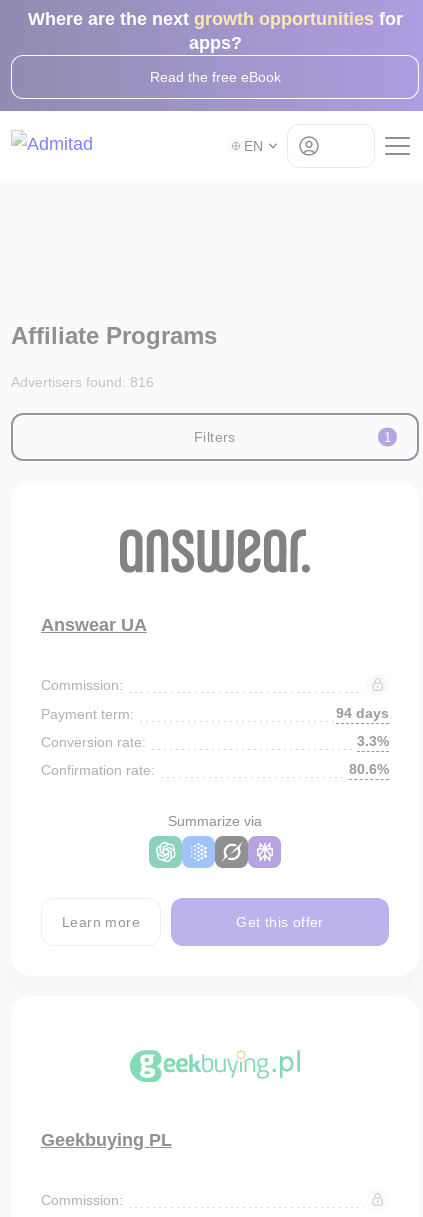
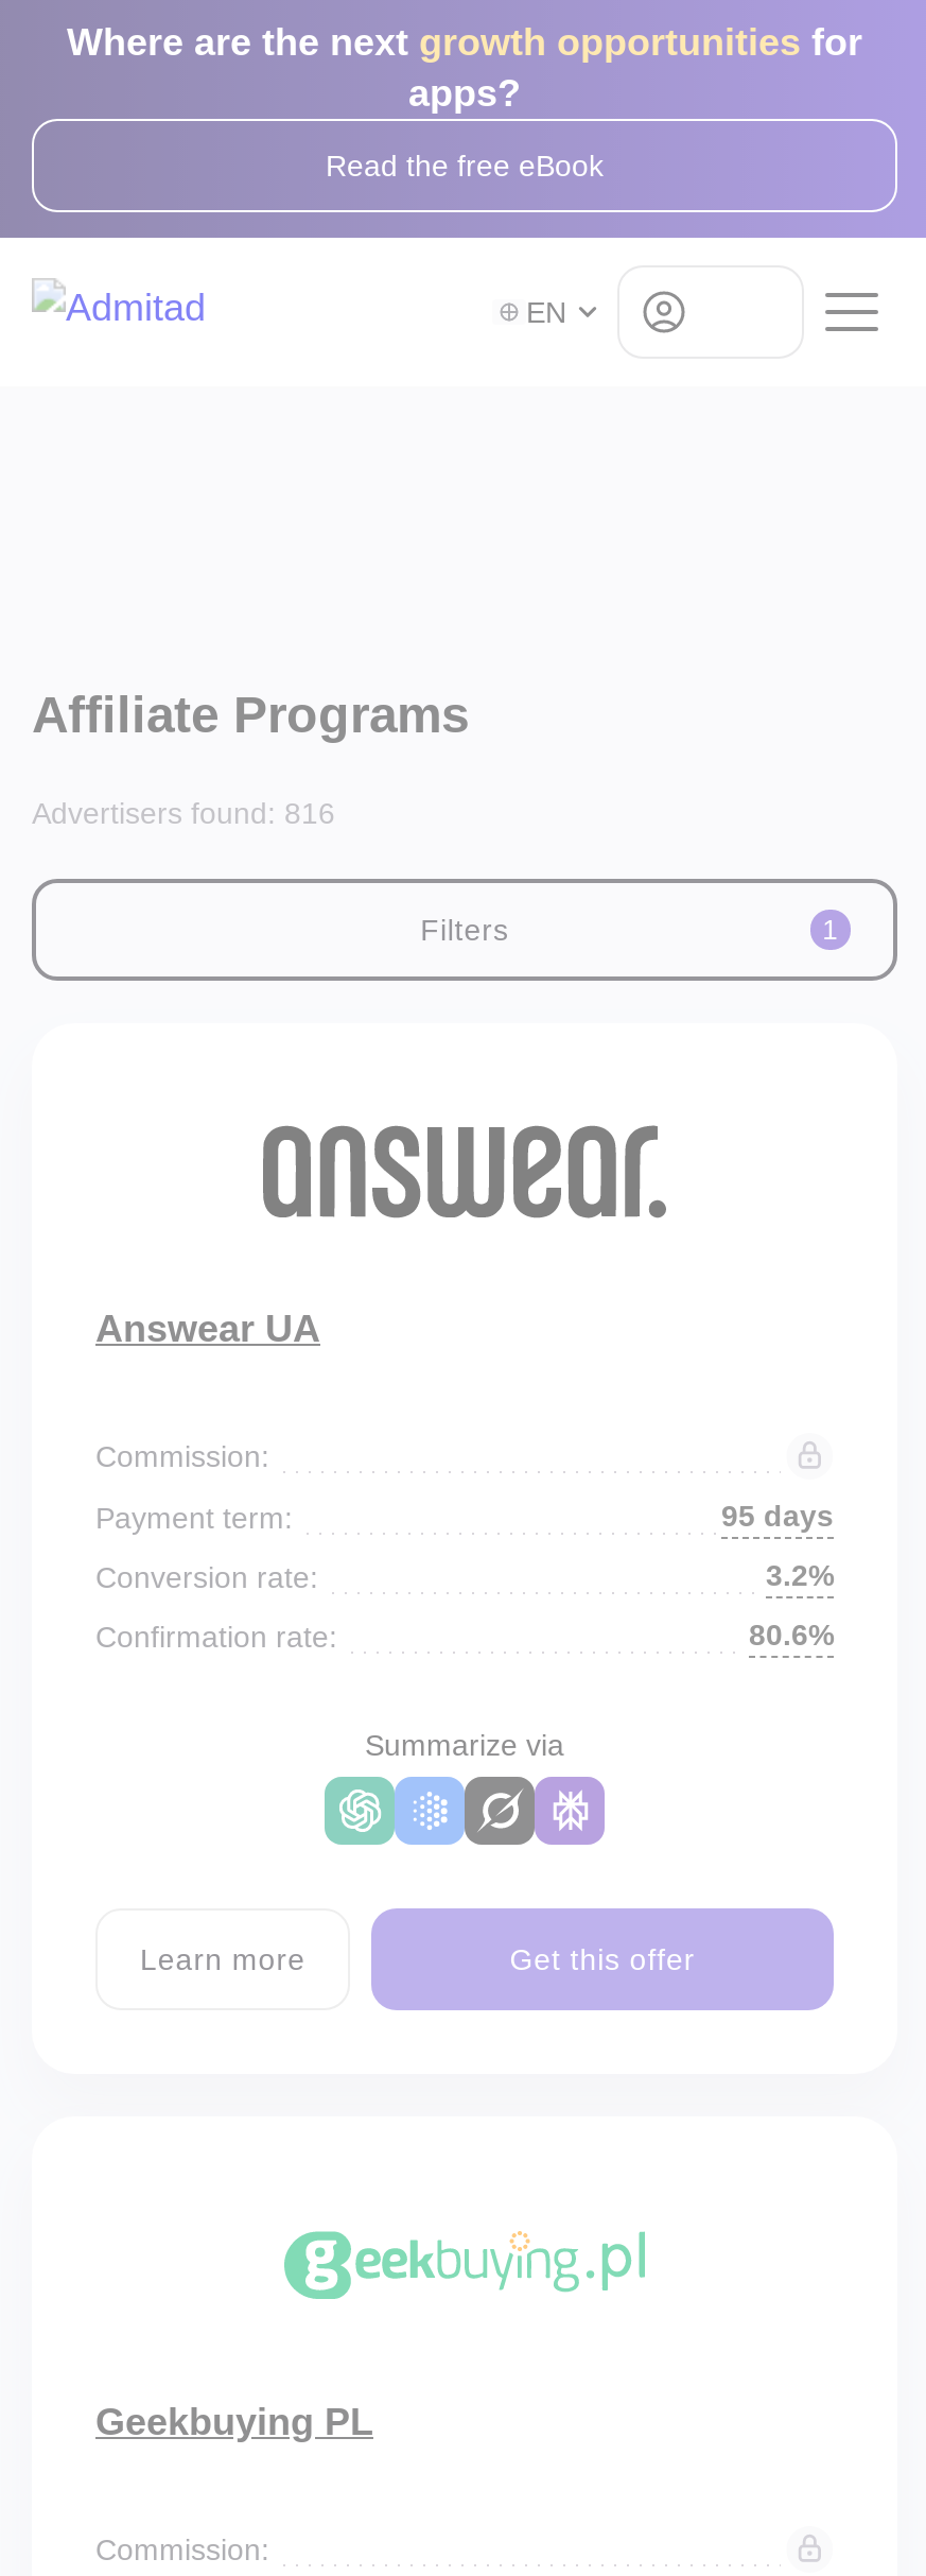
[336,705,389,721] 94 days -> [721,1499,834,1533] 95 days
[357,733,389,749] 3.3% -> [766,1558,834,1592] 3.2%

